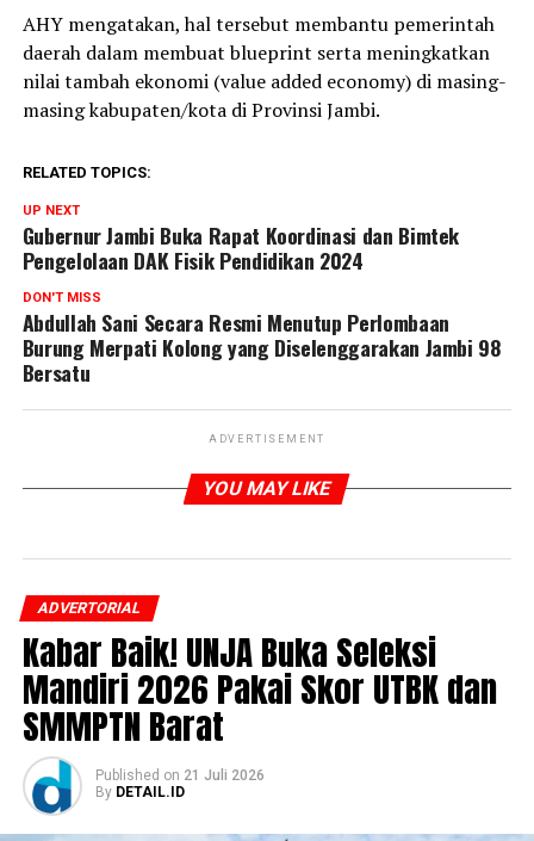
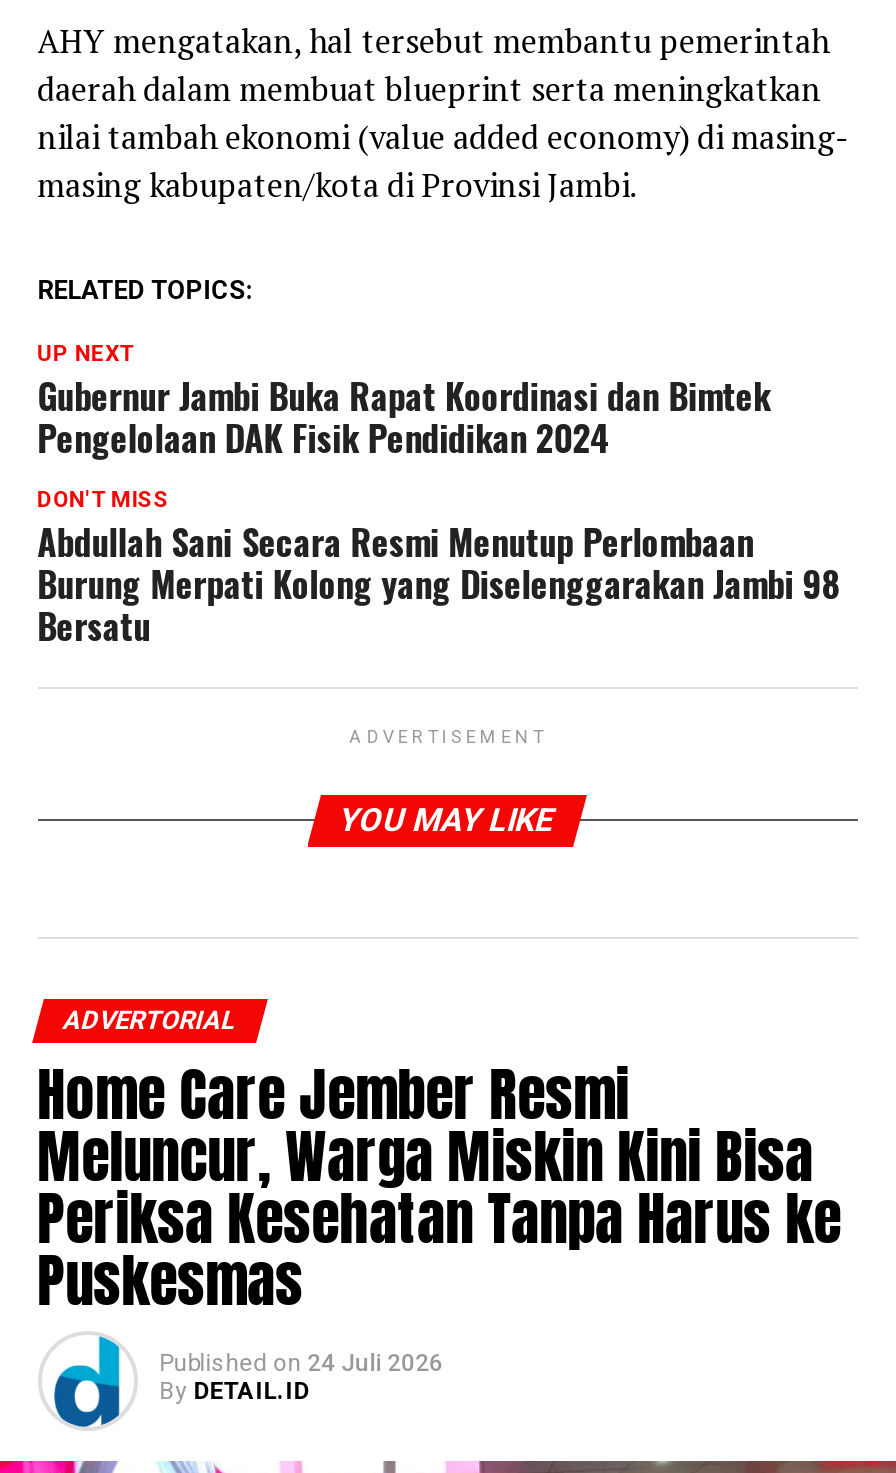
[22,627,497,784] Kabar Baik! UNJA Buka Seleksi | Mandiri 2026 Pakai Skor UTBK dan | SMMPTN Barat | Published on 21 Juli 2026 -> [37,1051,841,1377] Home Care Jember Resmi | Meluncur, Warga Miskin Kini Bisa | Periksa Kesehatan Tanpa Harus ke | Puskesmas | Published on 24 Juli 2026

